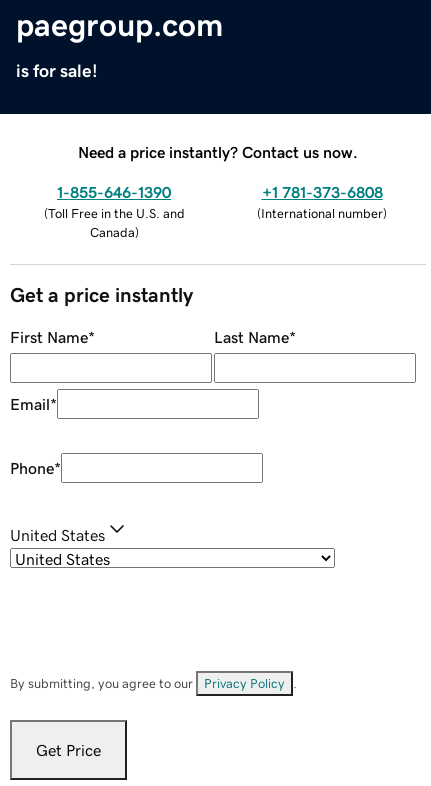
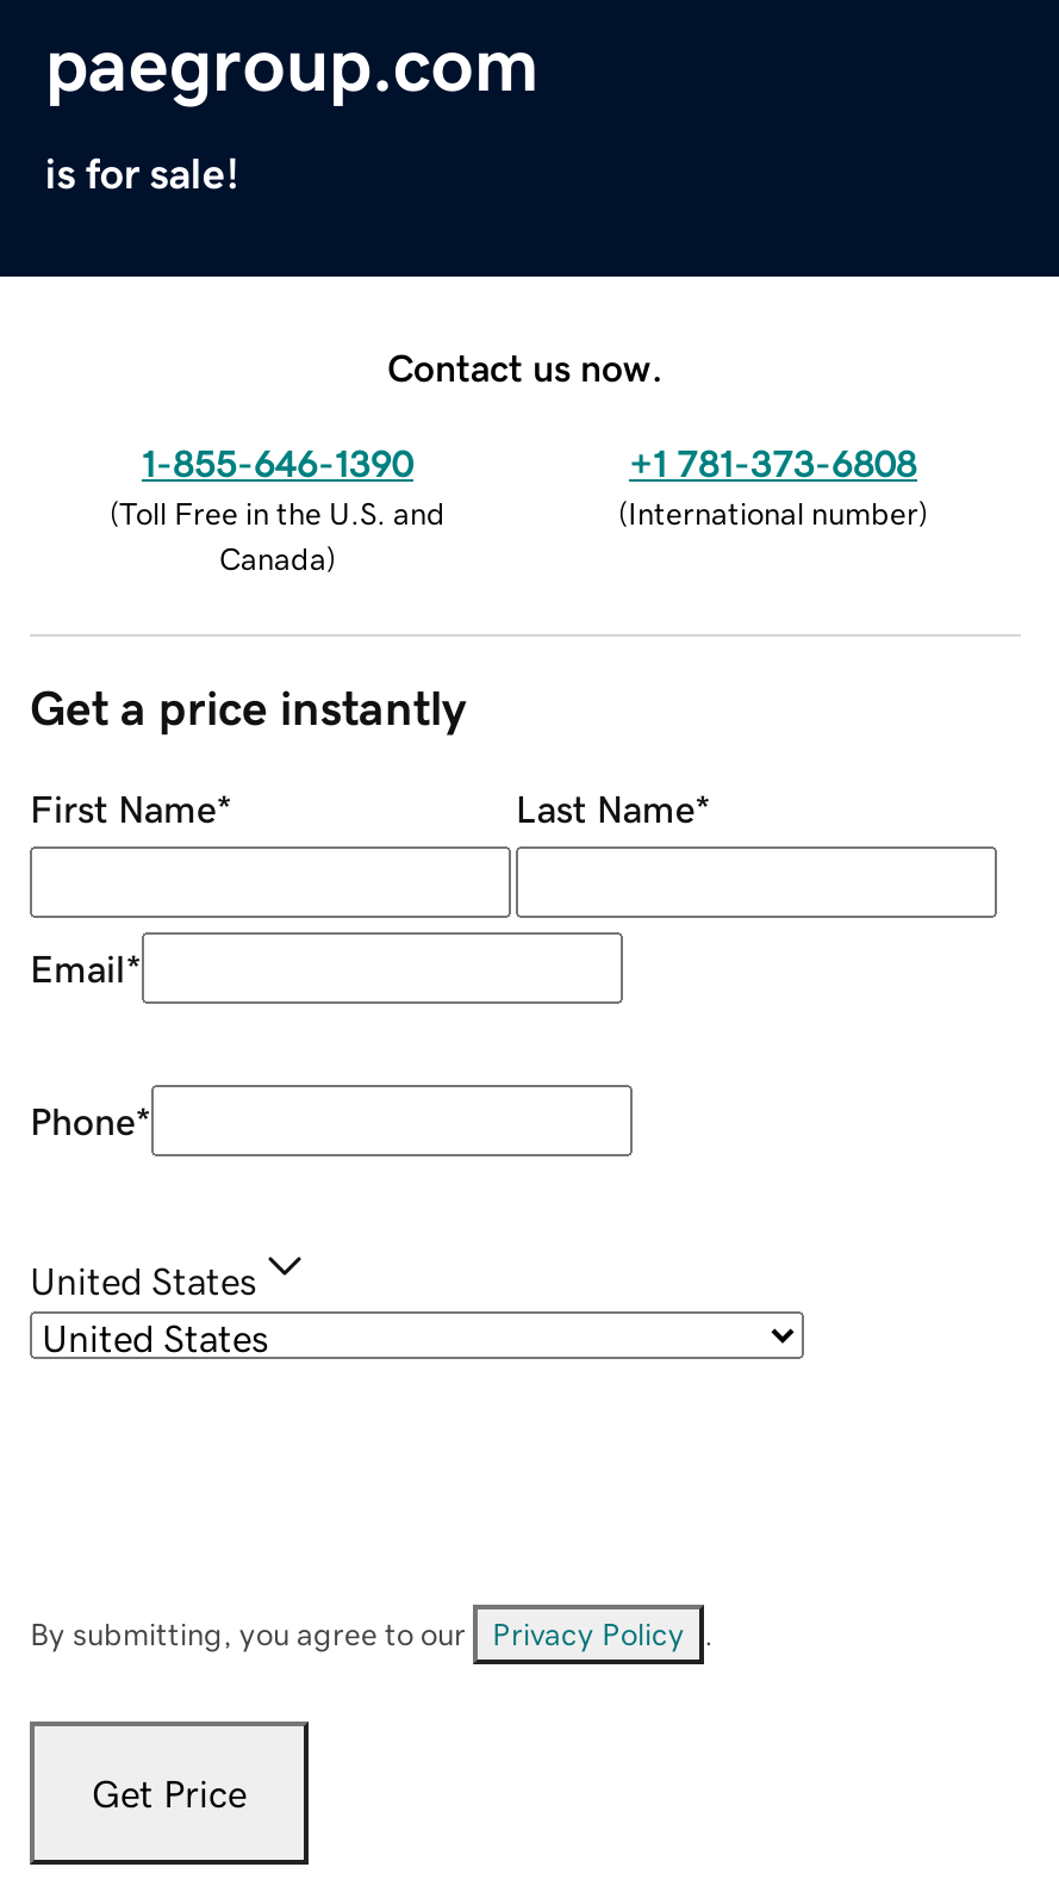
[78,144,358,160] Need a price instantly? Contact us now. -> [387,347,664,385] Contact us now.

